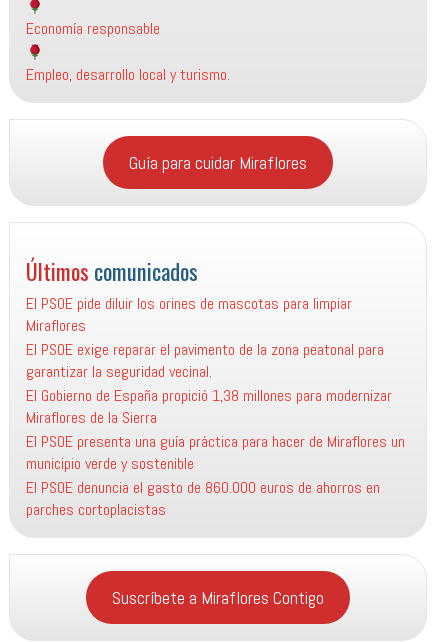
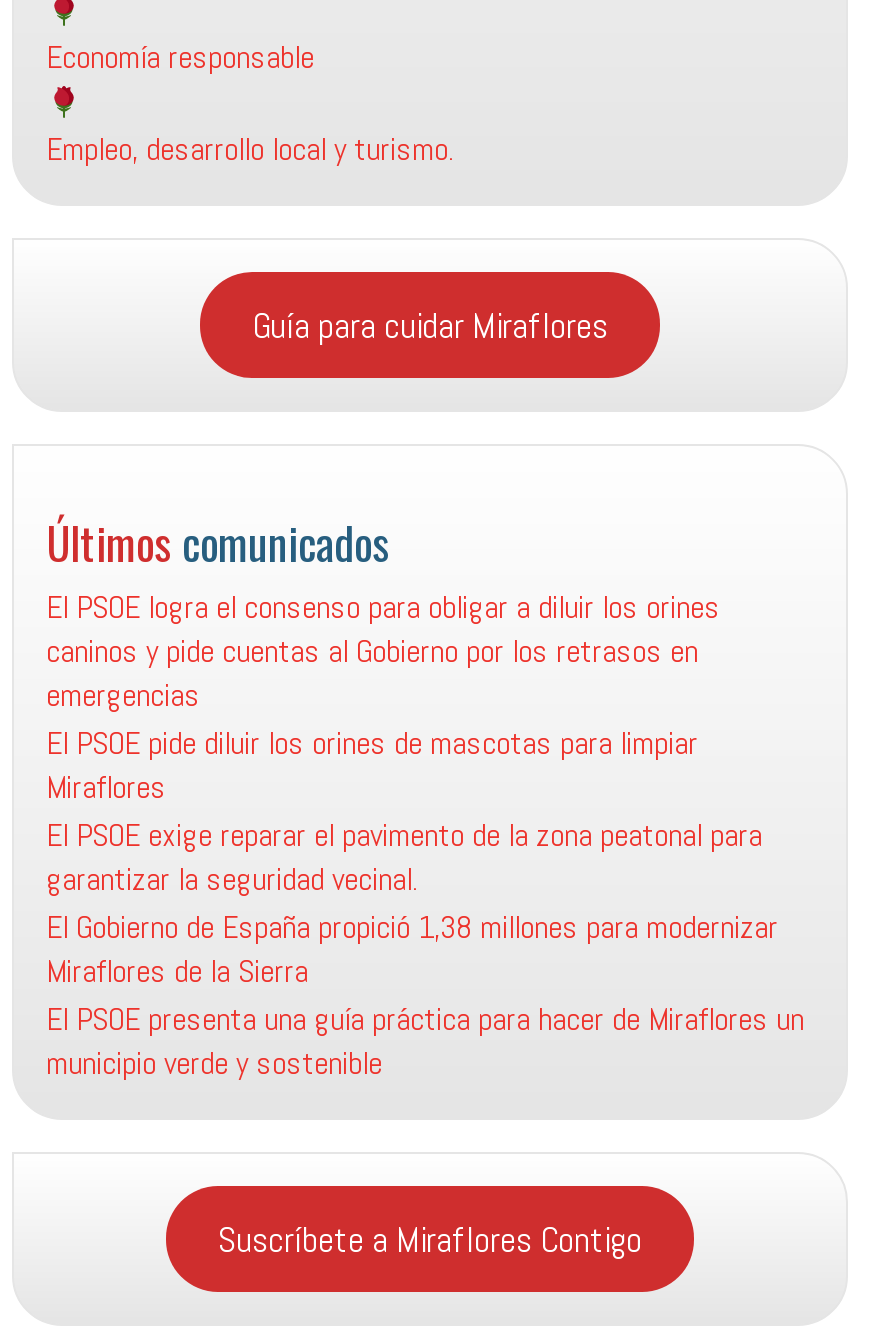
none -> [46,586,720,716] El PSOE logra el consenso para obligar a diluir los orines | caninos y pide cuentas al Gobierno por los retrasos en | emergencias
moved [26,293,405,474] -> [46,722,804,1084]: El PSOE pide diluir los orines de mascotas para limpiar | Miraflores | El PSOE exige reparar el pavimento de la zona peatonal para | garantizar la seguridad vecinal. | El Gobierno de España propició 1,38 millones para modernizar | Miraflores de la Sierra | El PSOE presenta una guía práctica para hacer de Miraflores un | municipio verde y sostenible
[26,477,380,520] El PSOE denuncia el gasto de 860.000 euros de ahorros en | parches cortoplacistas -> none

